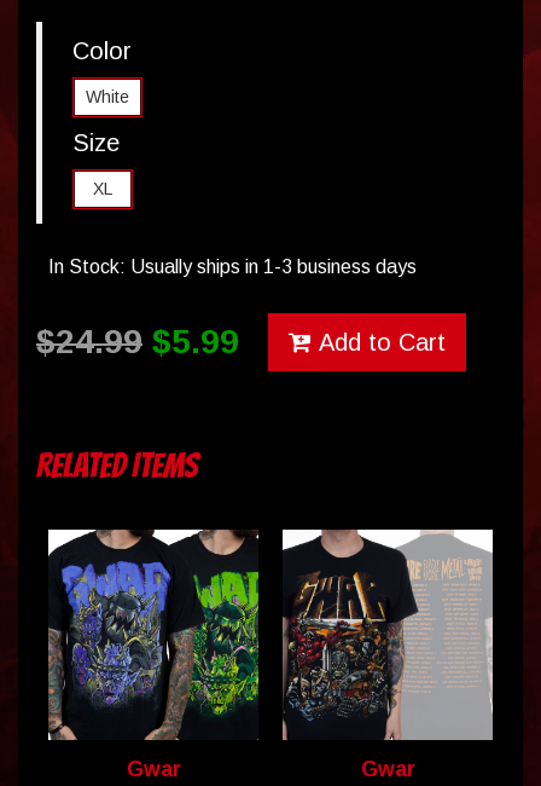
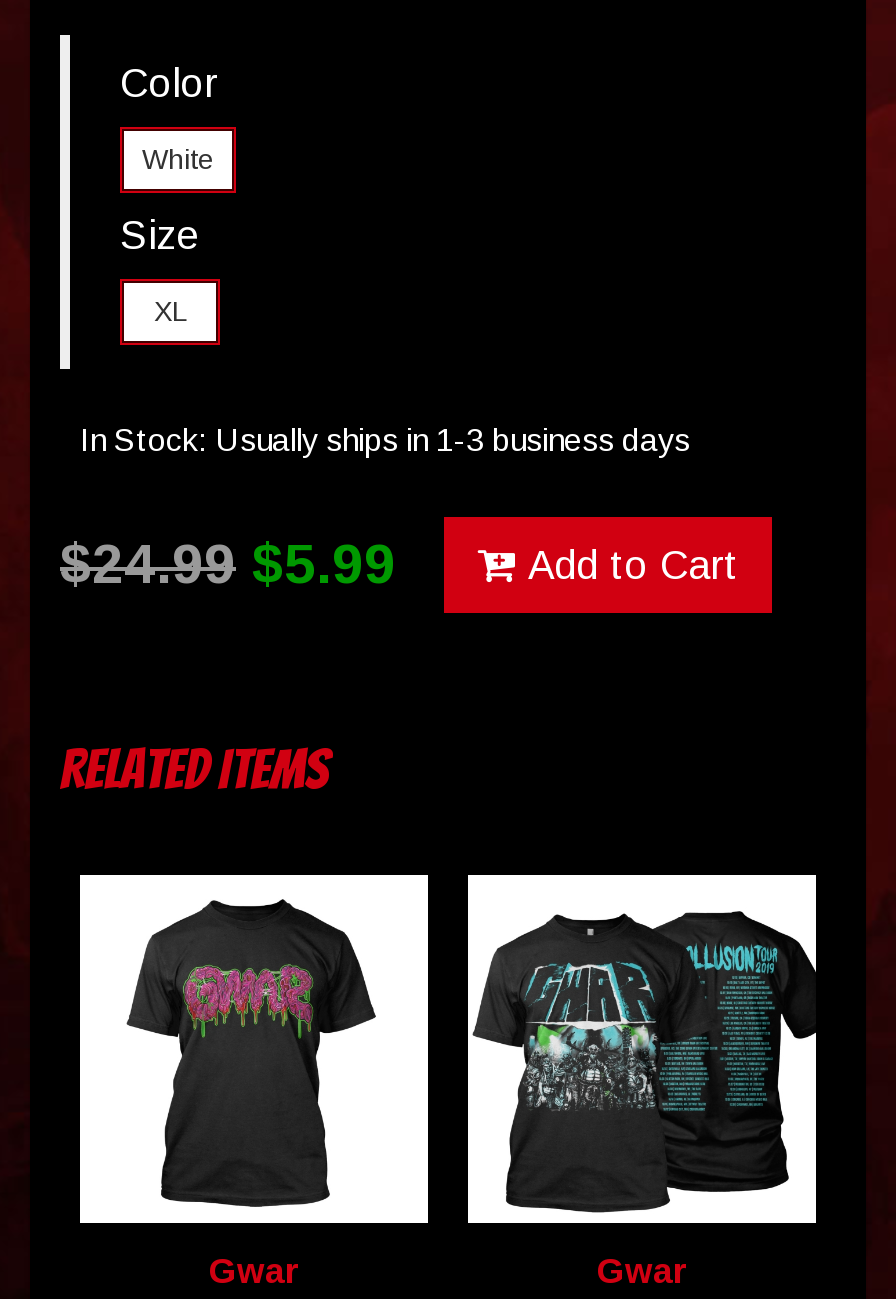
[47,528,260,741] [image] -> [78,873,430,1225] [image]
[281,528,494,741] [image] -> [466,873,816,1225] [image]

